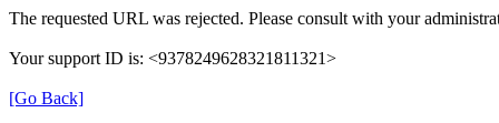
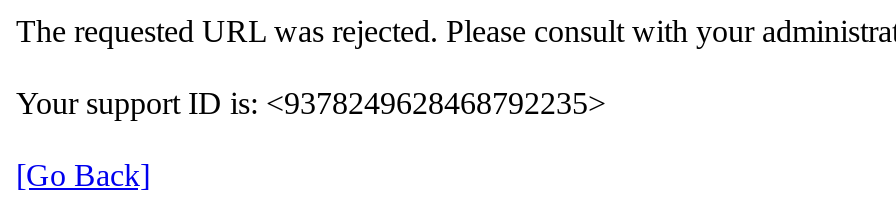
[9,49,336,68] Your support ID is: <9378249628321811321> -> [16,86,606,120] Your support ID is: <9378249628468792235>

